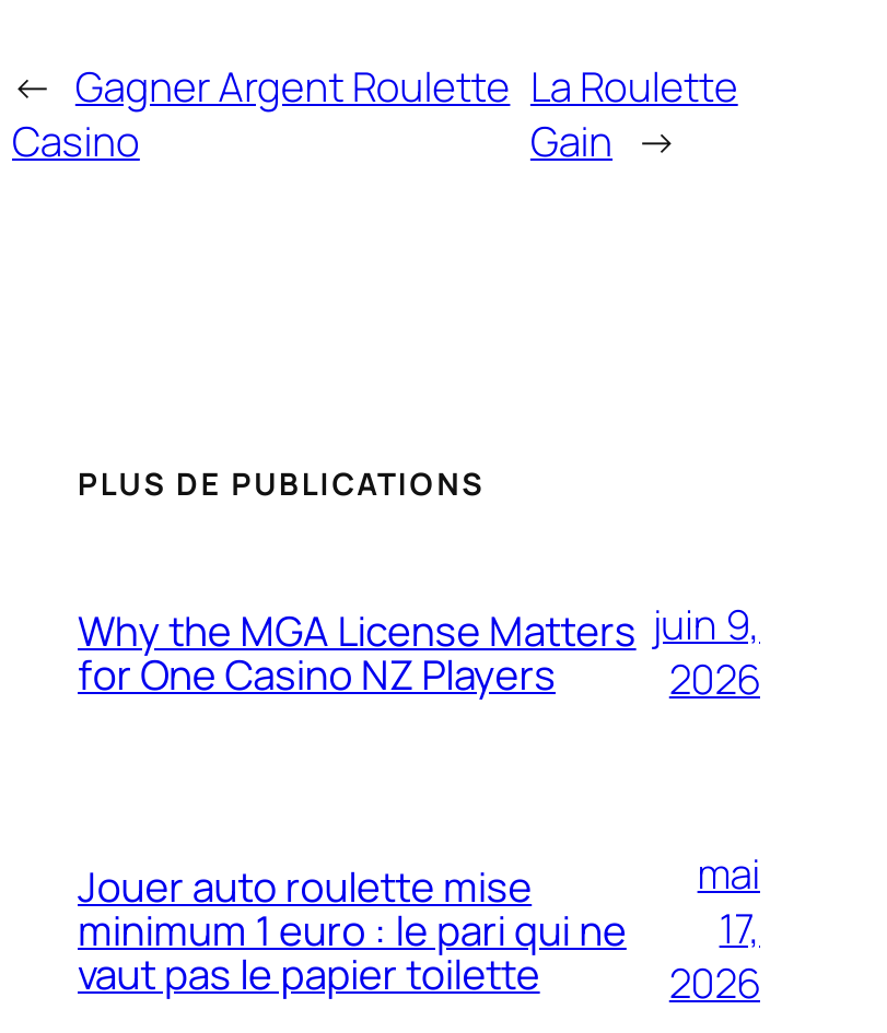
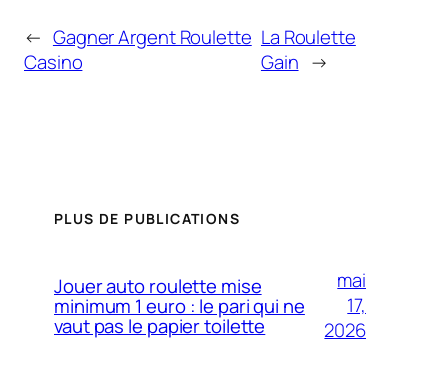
[78,601,636,702] Why the MGA License Matters | for One Casino NZ Players -> none
[652,595,760,706] juin 9, | 2026 -> none

